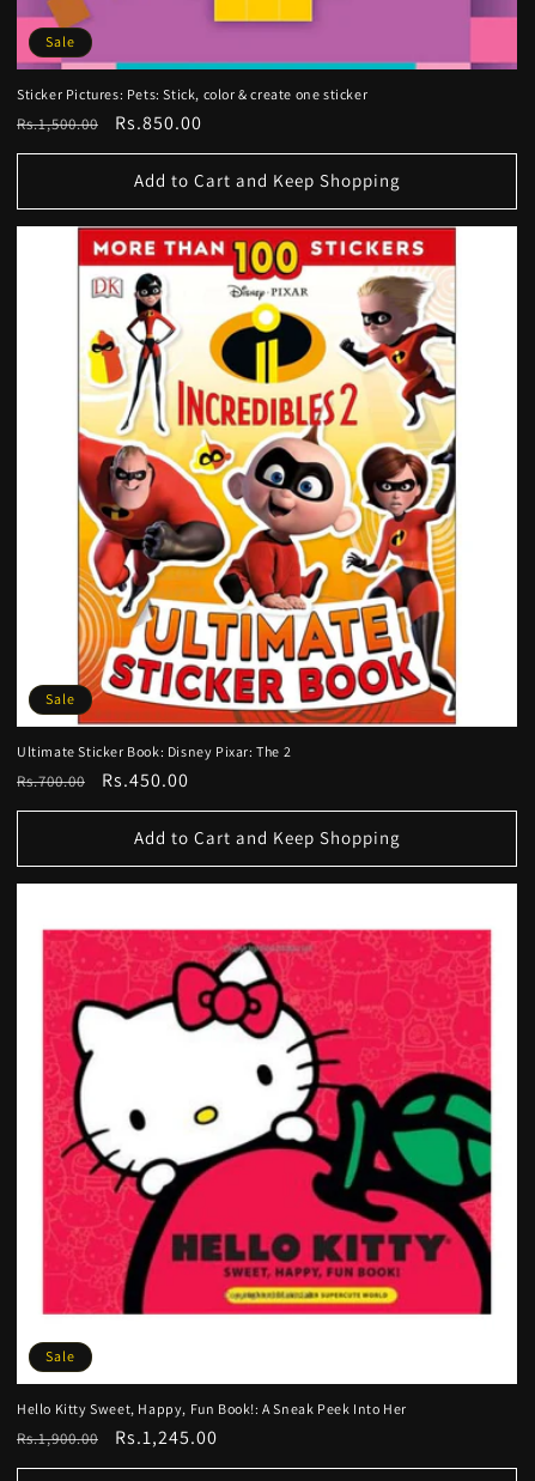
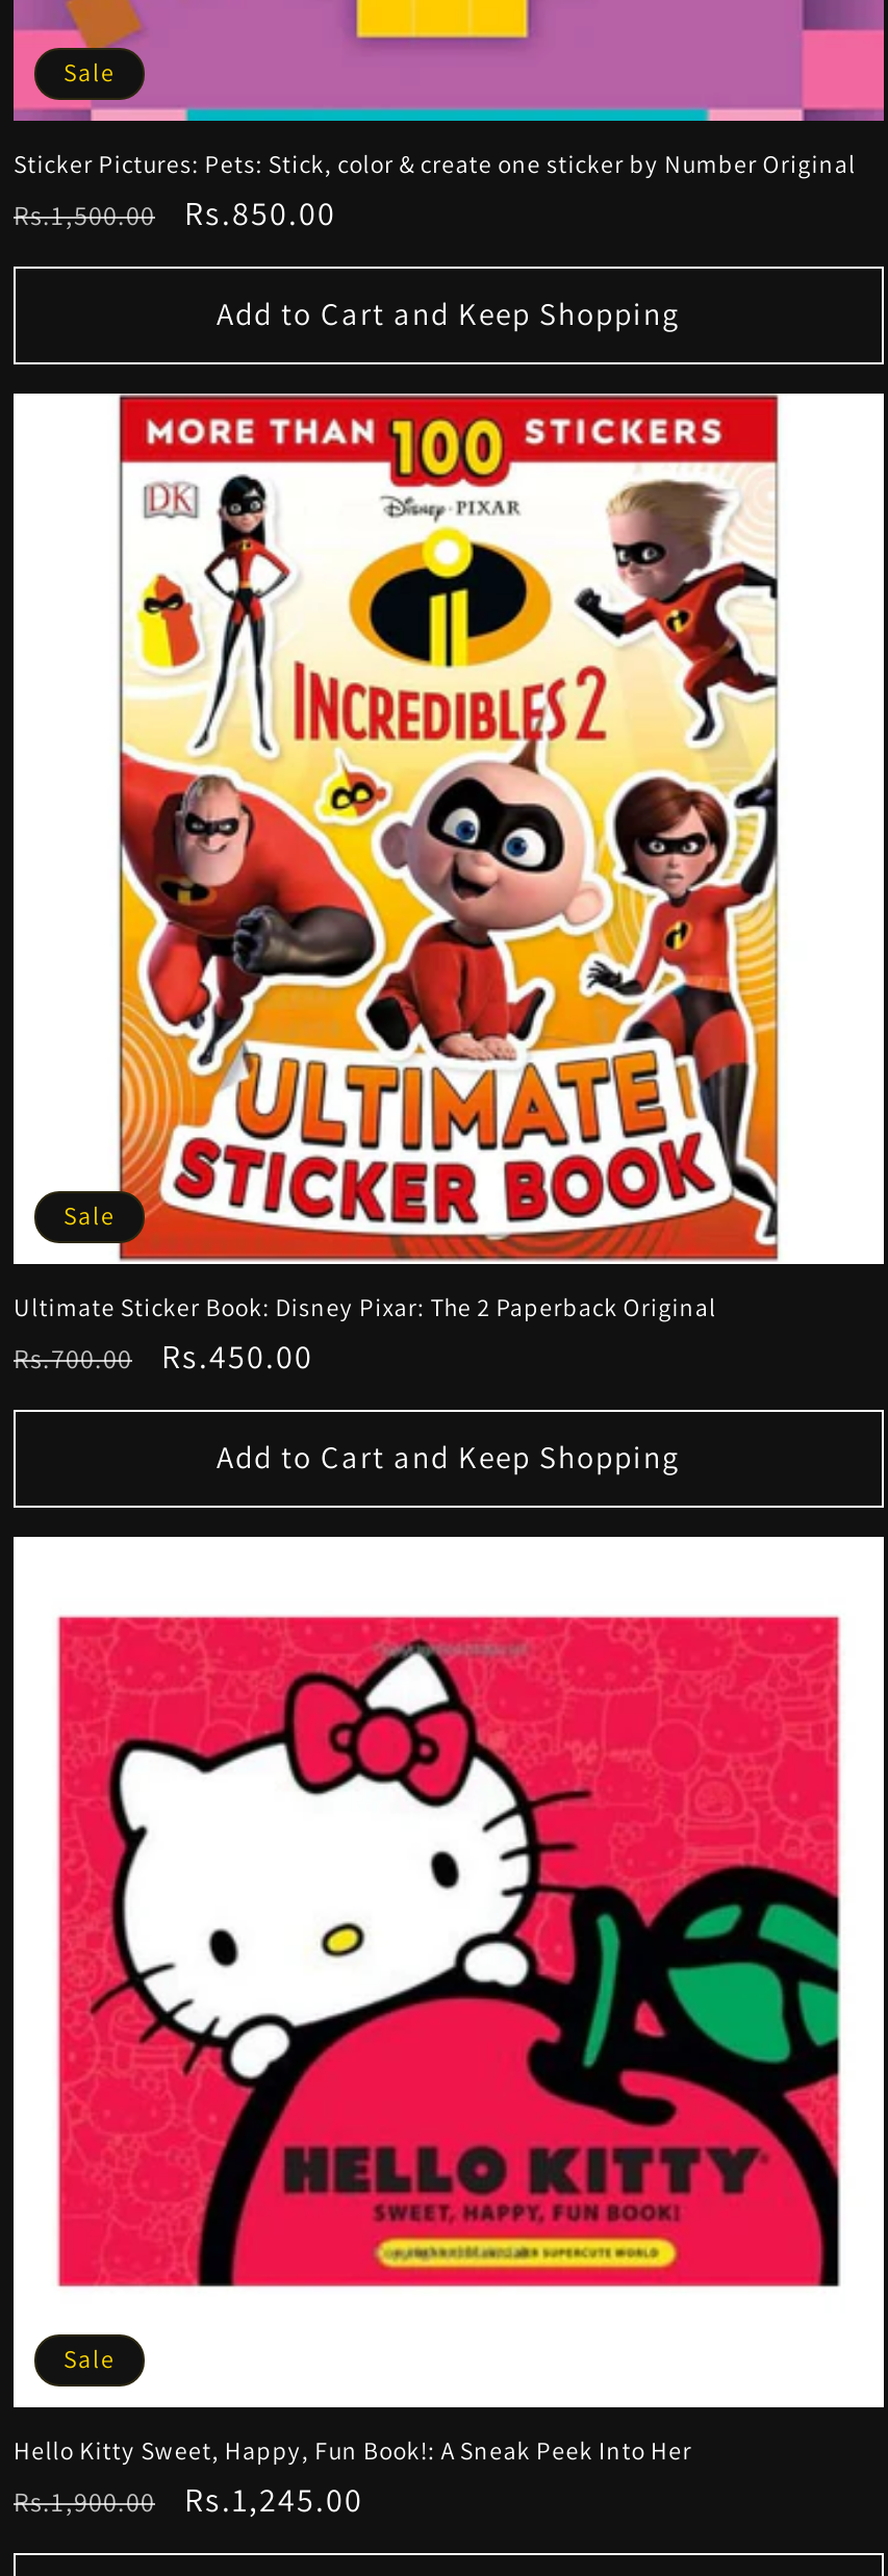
[17,84,368,102] Sticker Pictures: Pets: Stick, color & create one sticker -> [14,147,856,178] Sticker Pictures: Pets: Stick, color & create one sticker by Number Original
[17,742,291,760] Ultimate Sticker Book: Disney Pixar: The 2 -> [14,1290,716,1321] Ultimate Sticker Book: Disney Pixar: The 2 Paperback Original

